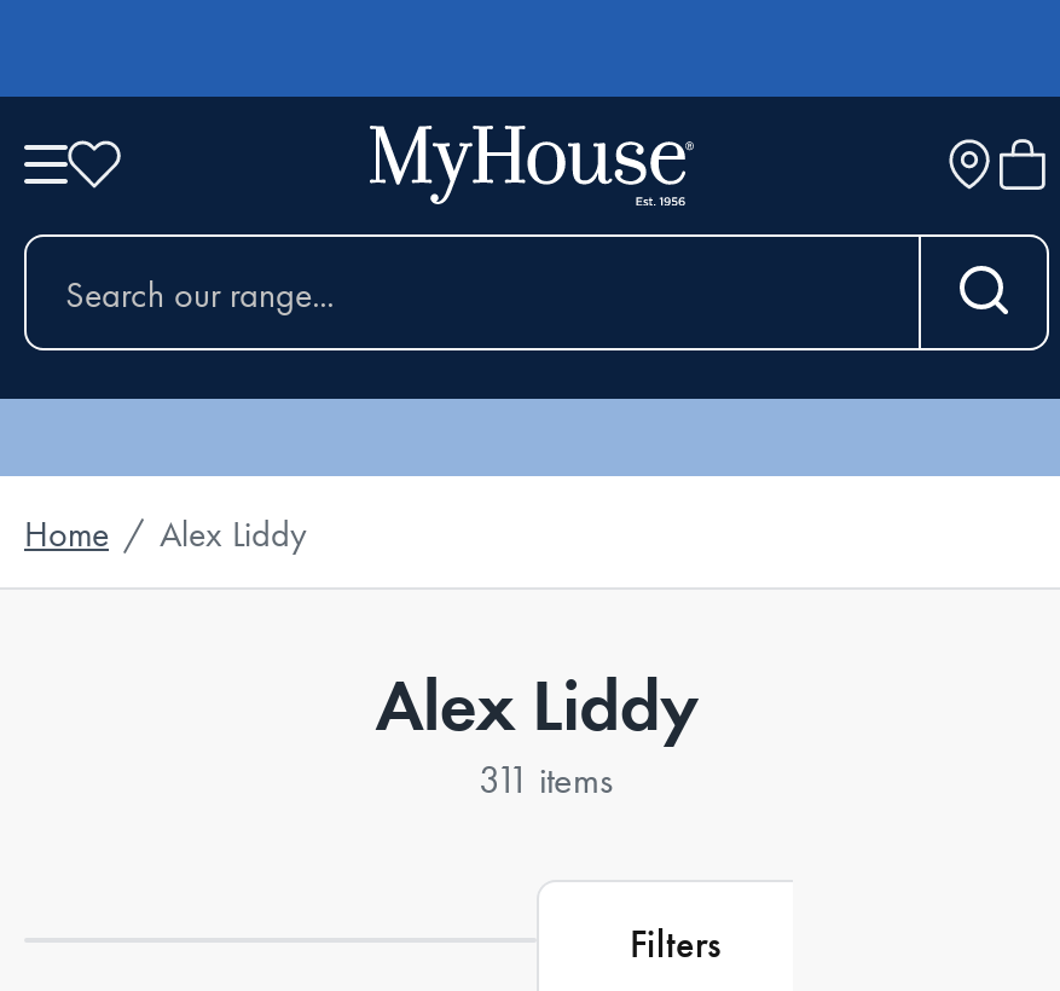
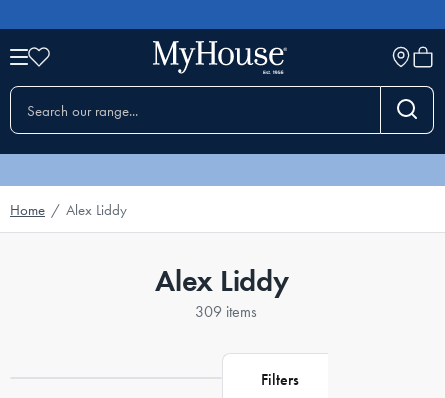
[479,756,614,802] 311 items -> [195,302,257,321] 309 items

